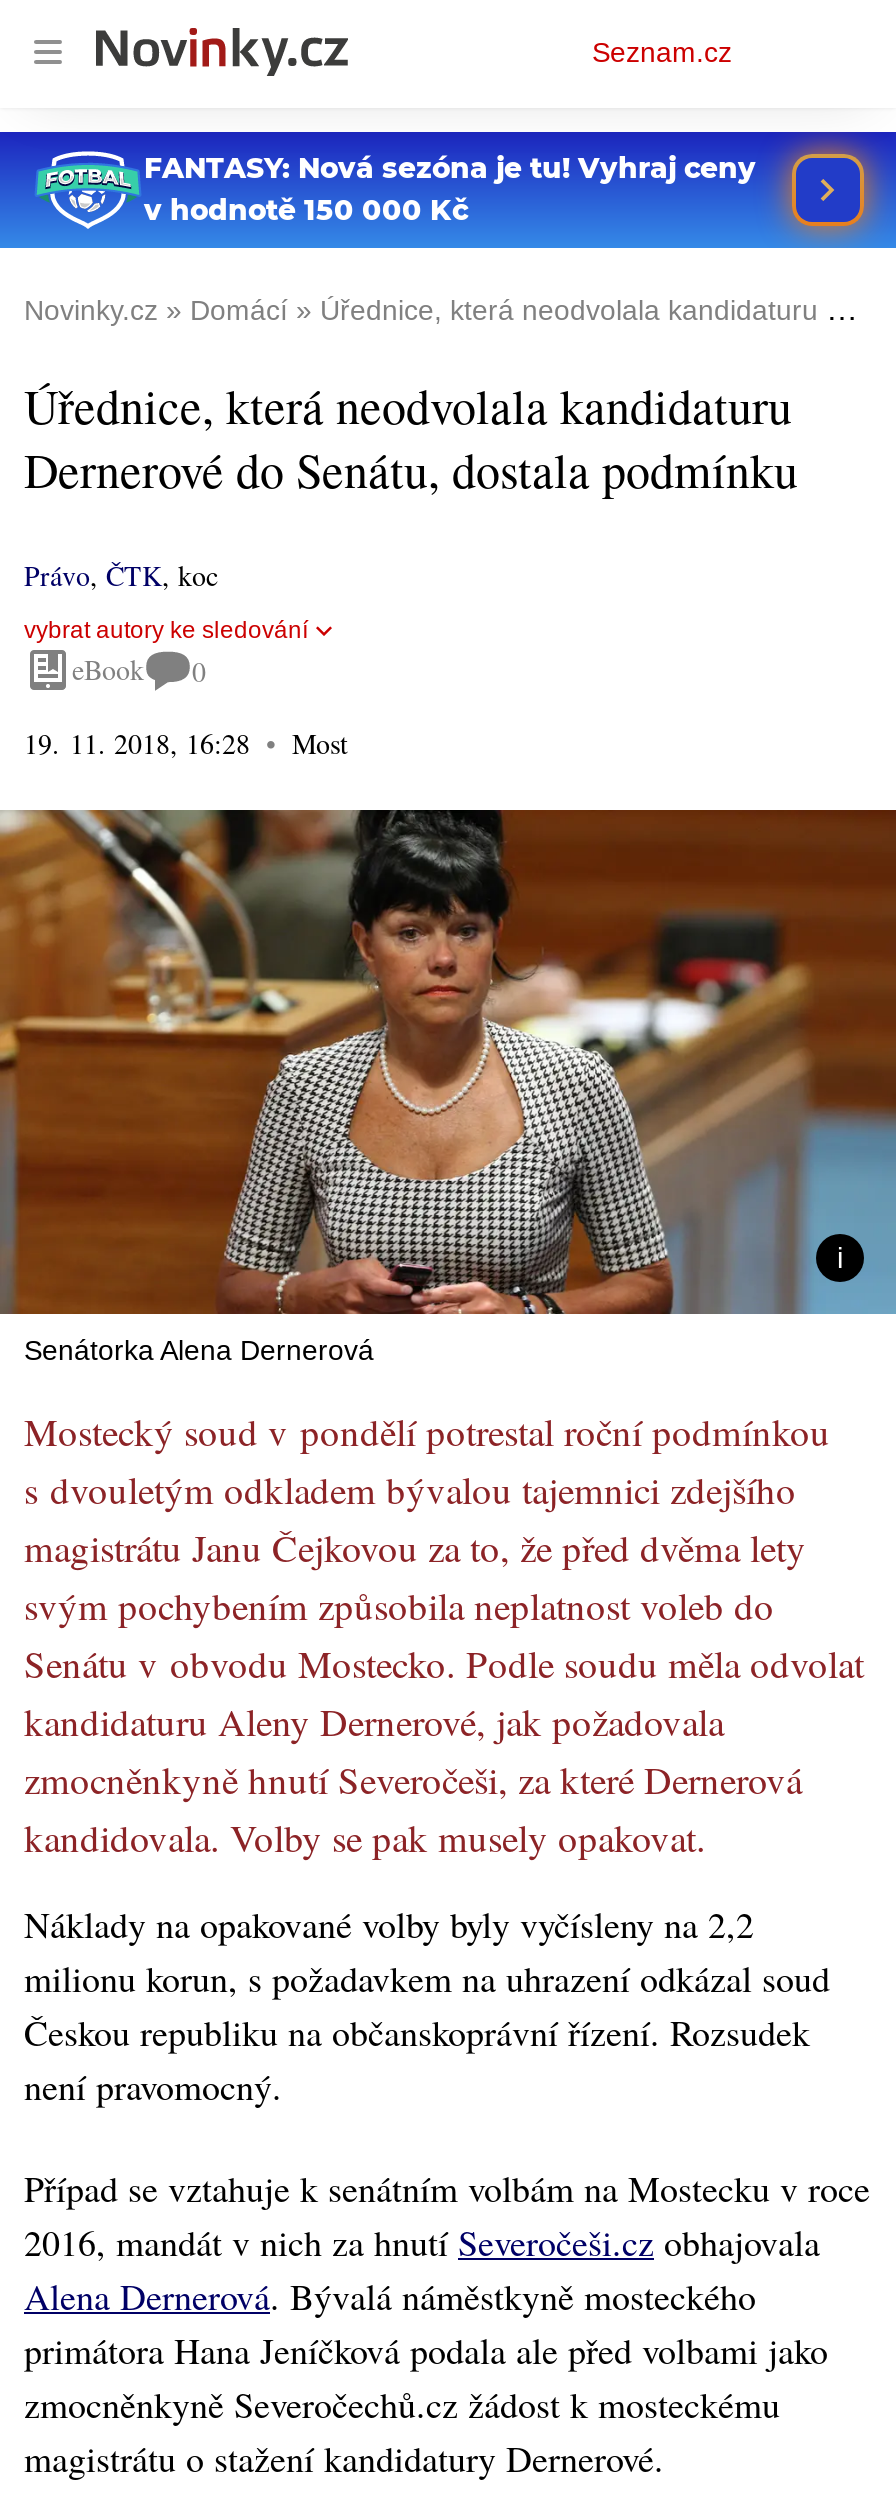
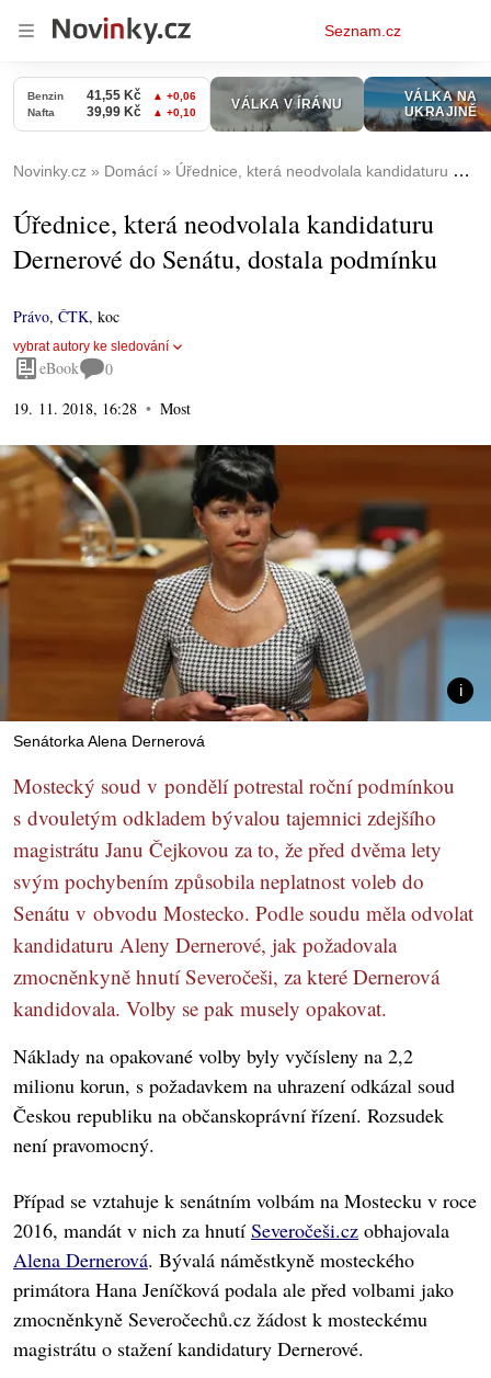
[6,130,890,250] [image] -> [3,75,488,137] [image]

